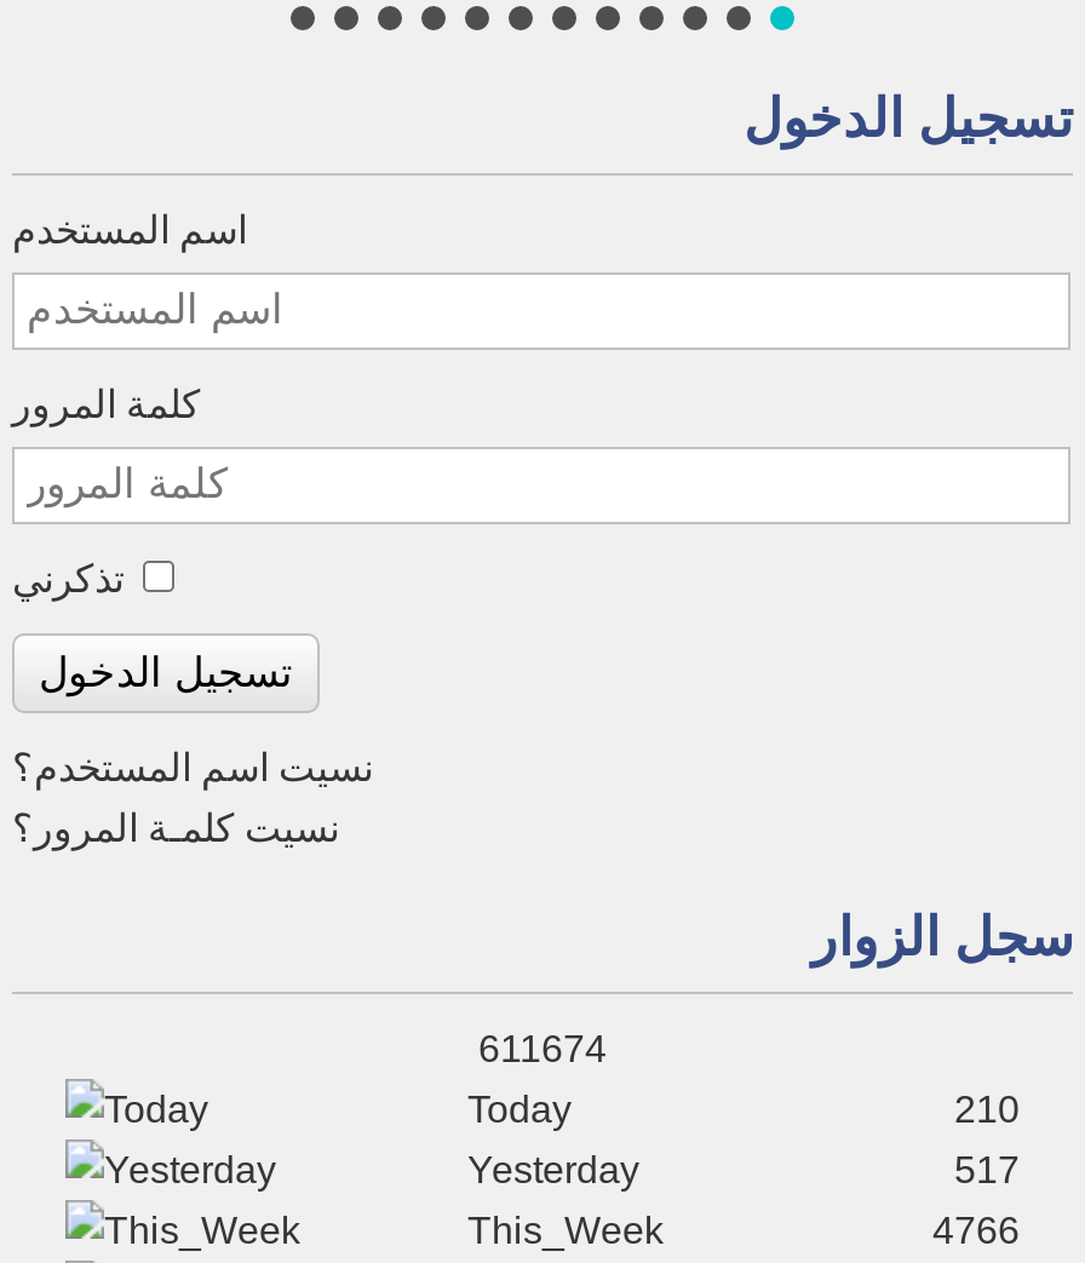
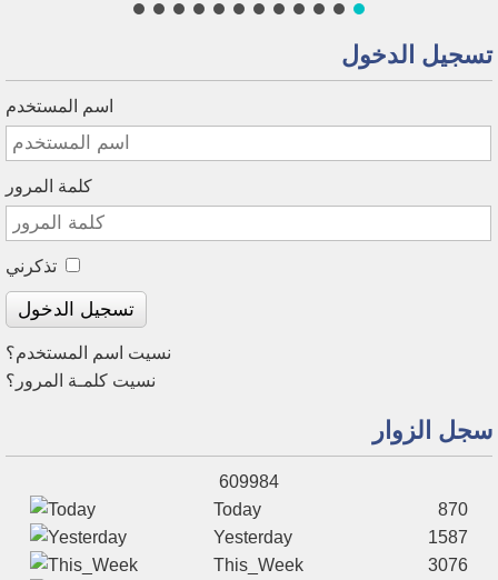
[478,1028,607,1069] 611674 -> [219,472,279,491] 609984
[954,1089,1020,1130] 210 -> [438,500,468,519] 870
[954,1149,1020,1190] 517 -> [428,528,468,547] 1587
[932,1210,1020,1251] 4766 -> [428,556,468,574] 3076

